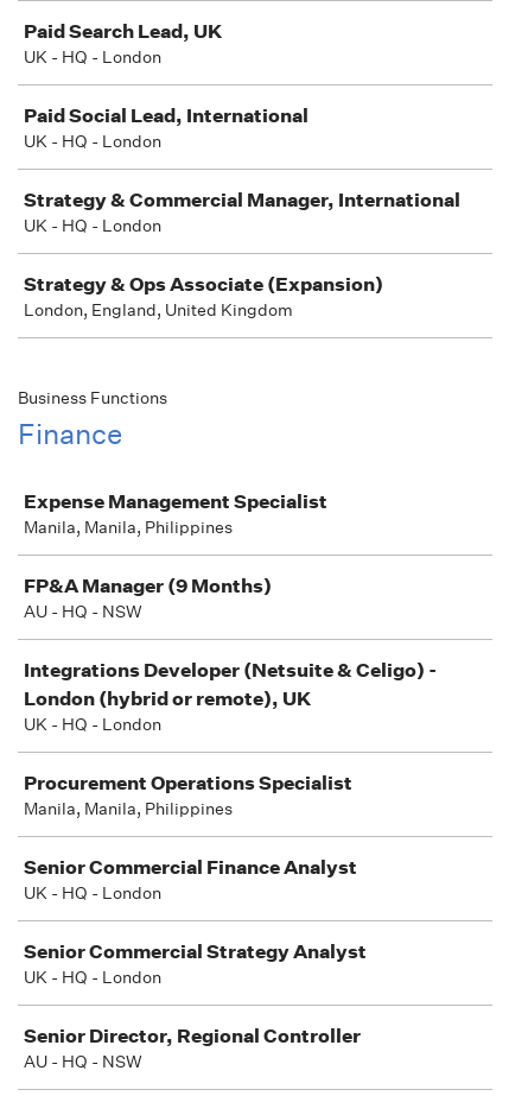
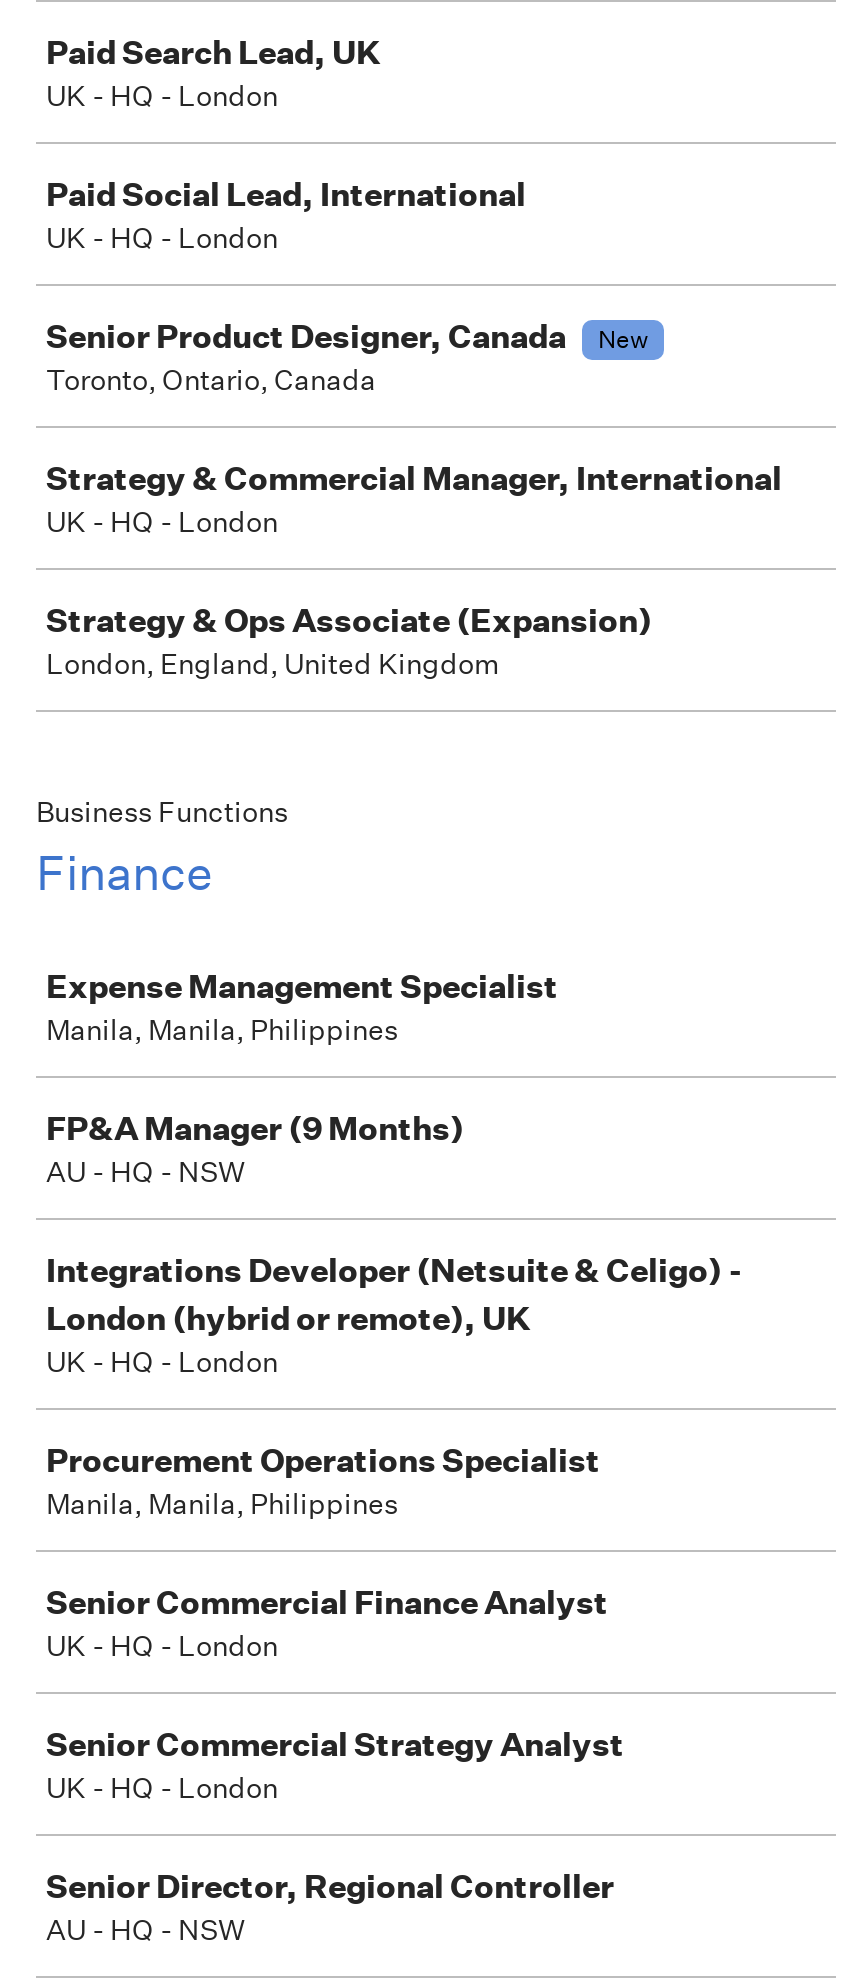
none -> [46,317,648,399] Senior Product Designer, Canada | New | Toronto, Ontario, Canada

